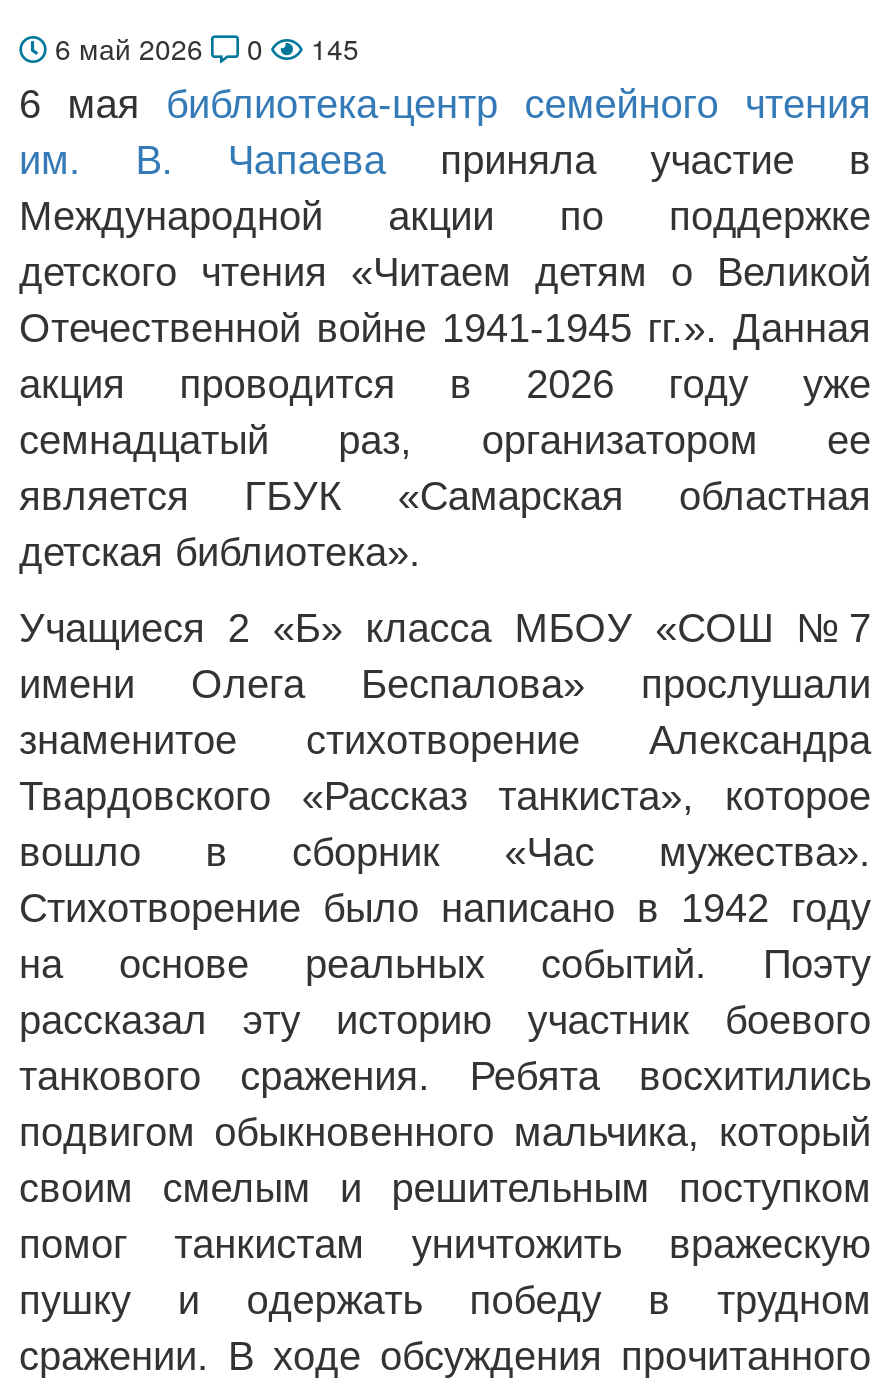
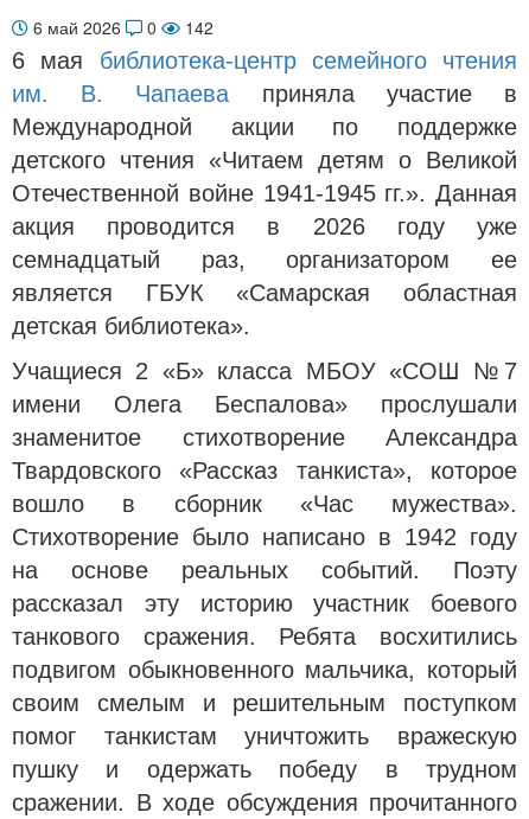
[303,28,359,68] 145 -> [180,15,213,39] 142

